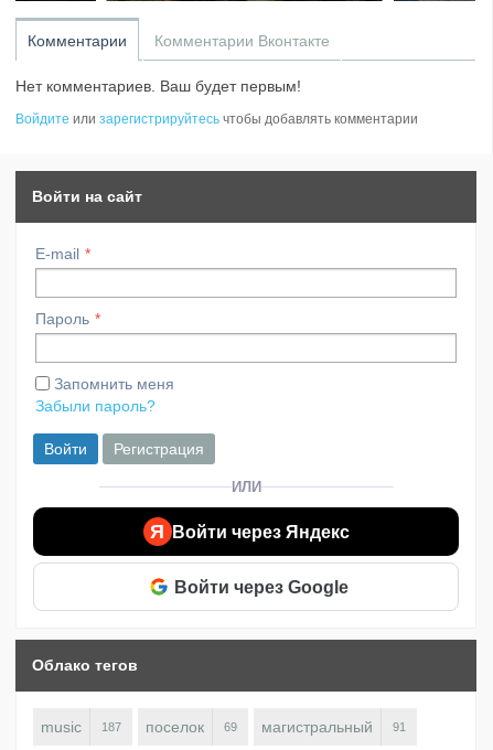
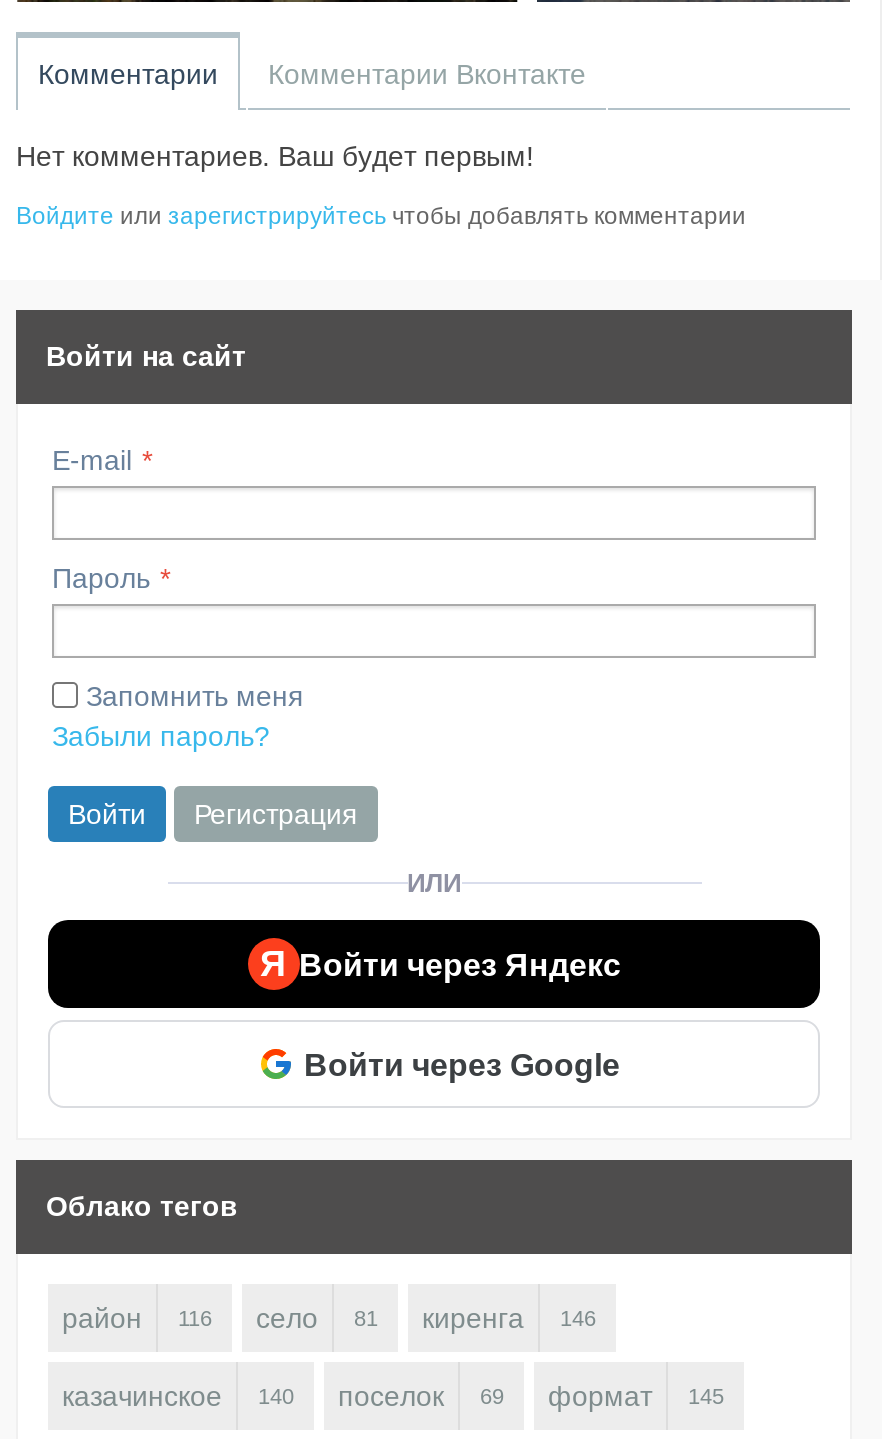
[41,718,121,736] music | 187 -> [62,1302,596,1412] район | 116 | село | 81 | киренга | 146 | казачинское | 140
[261,718,406,736] магистральный | 91 -> [548,1380,724,1412] формат | 145

